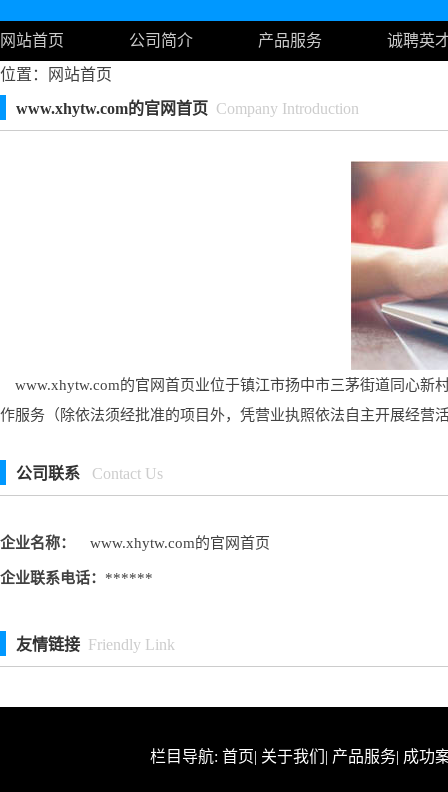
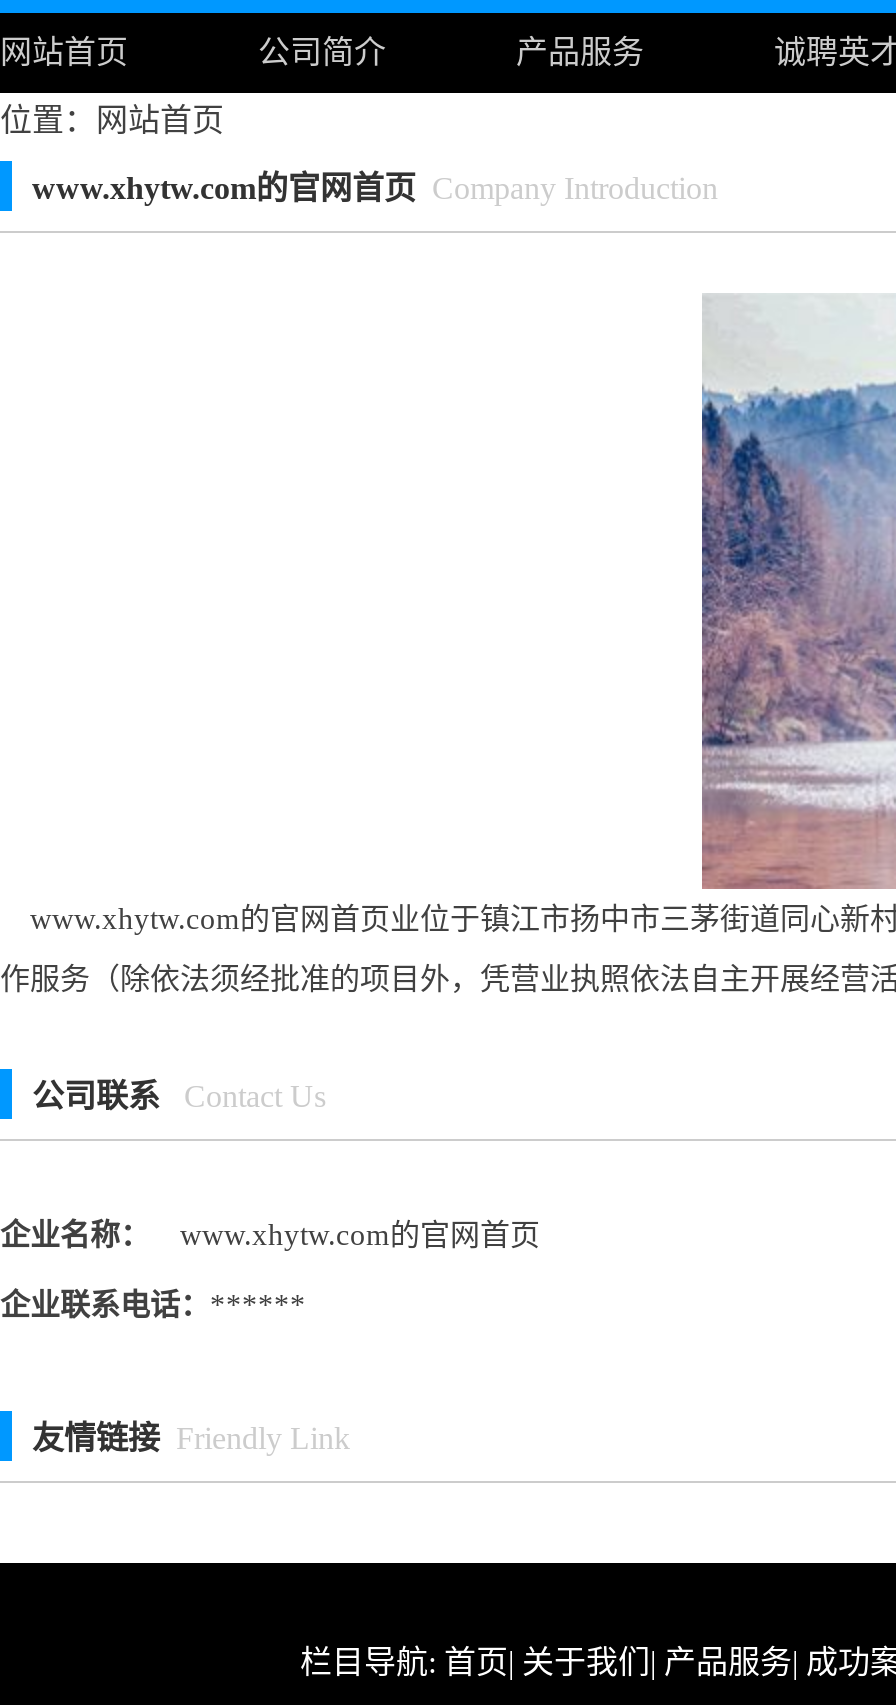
[350,161,445,369] [image] -> [700,295,890,889] [image]

